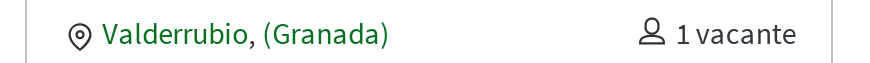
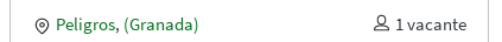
[102,13,390,51] Valderrubio, (Granada) -> [55,13,199,35] Peligros, (Granada)

